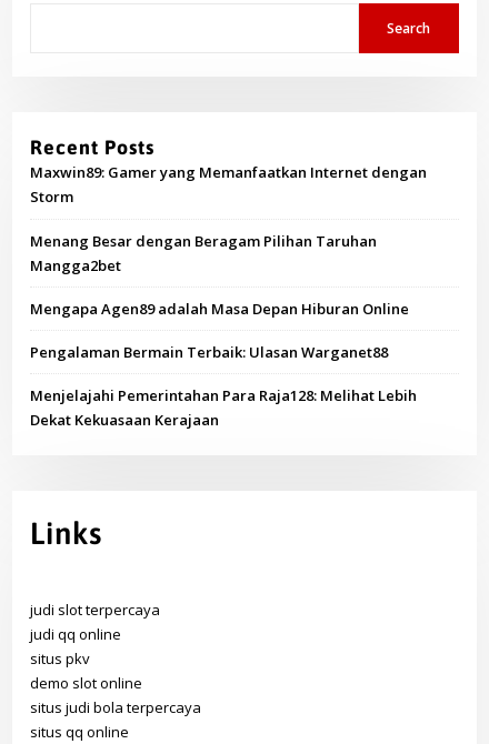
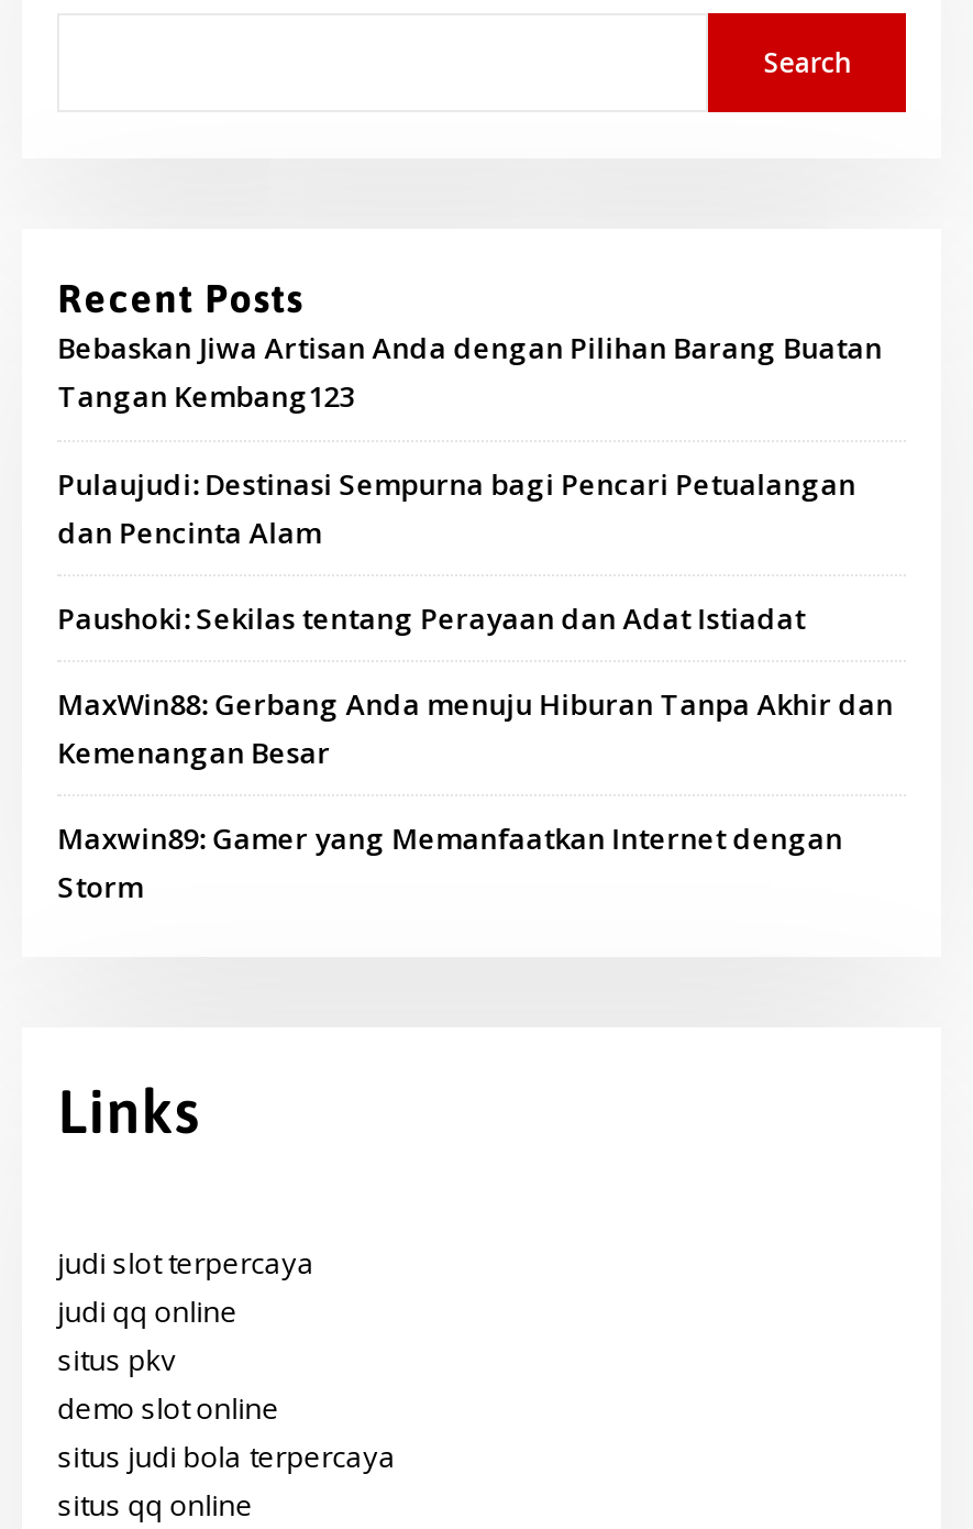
none -> [58,329,893,772] Bebaskan Jiwa Artisan Anda dengan Pilihan Barang Buatan | Tangan Kembang123 | Pulaujudi: Destinasi Sempurna bagi Pencari Petualangan | dan Pencinta Alam | Paushoki: Sekilas tentang Perayaan dan Adat Istiadat | MaxWin88: Gerbang Anda menuju Hiburan Tanpa Akhir dan | Kemenangan Besar
moved [30,163,427,207] -> [58,819,843,907]: Maxwin89: Gamer yang Memanfaatkan Internet dengan | Storm
[30,231,417,430] Menang Besar dengan Beragam Pilihan Taruhan | Mangga2bet | Mengapa Agen89 adalah Masa Depan Hiburan Online | Pengalaman Bermain Terbaik: Ulasan Warganet88 | Menjelajahi Pemerintahan Para Raja128: Melihat Lebih | Dekat Kekuasaan Kerajaan -> none

